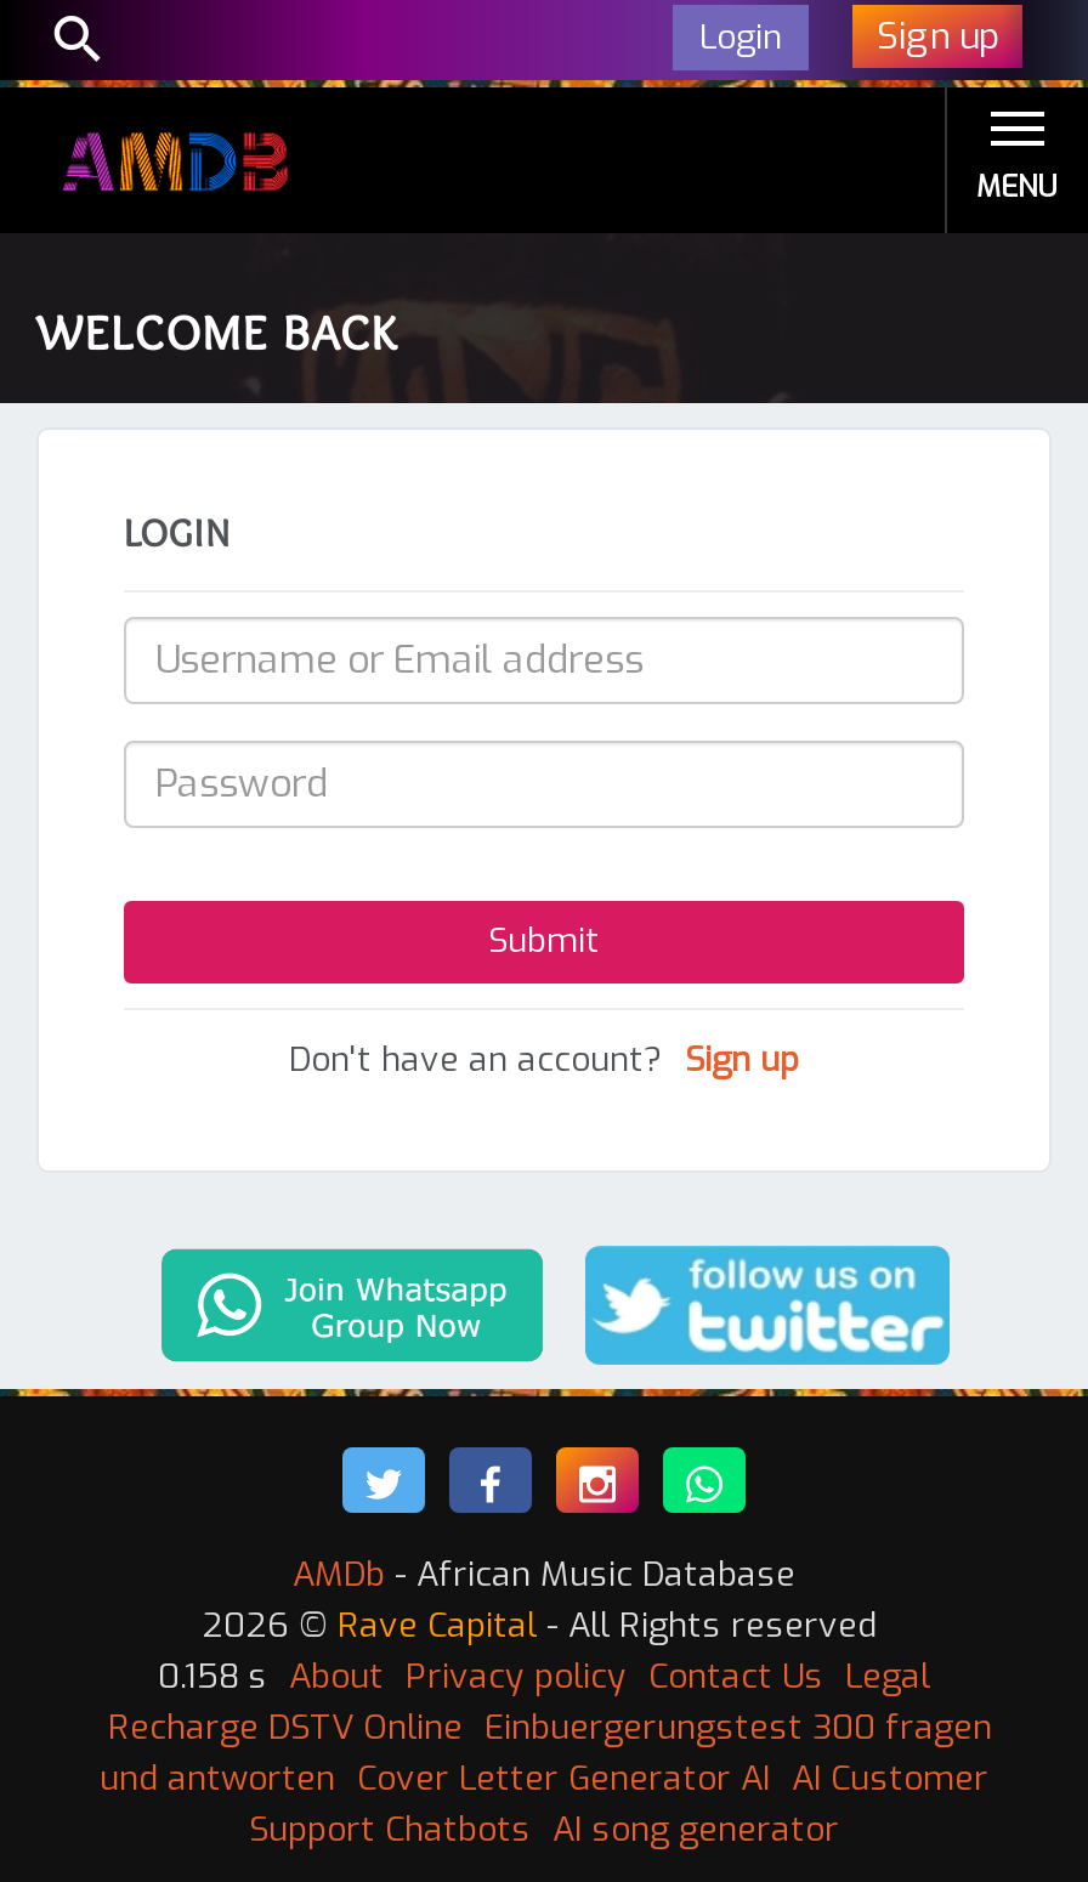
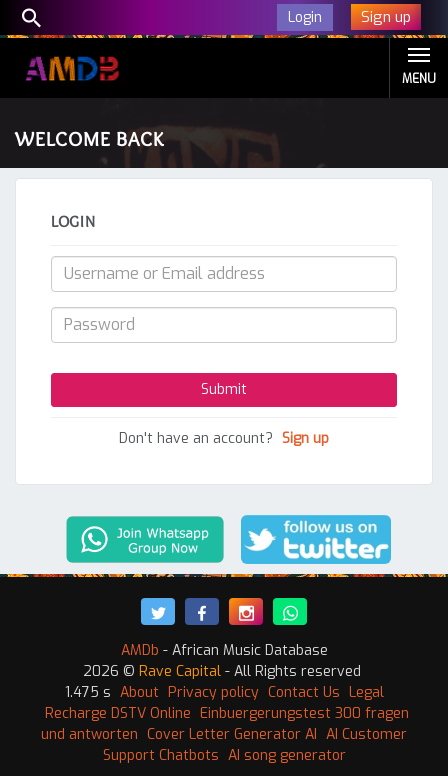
[158,1654,930,1701] 0.158 s About Privacy policy Contact Us Legal -> [64,683,383,702] 1.475 s About Privacy policy Contact Us Legal

